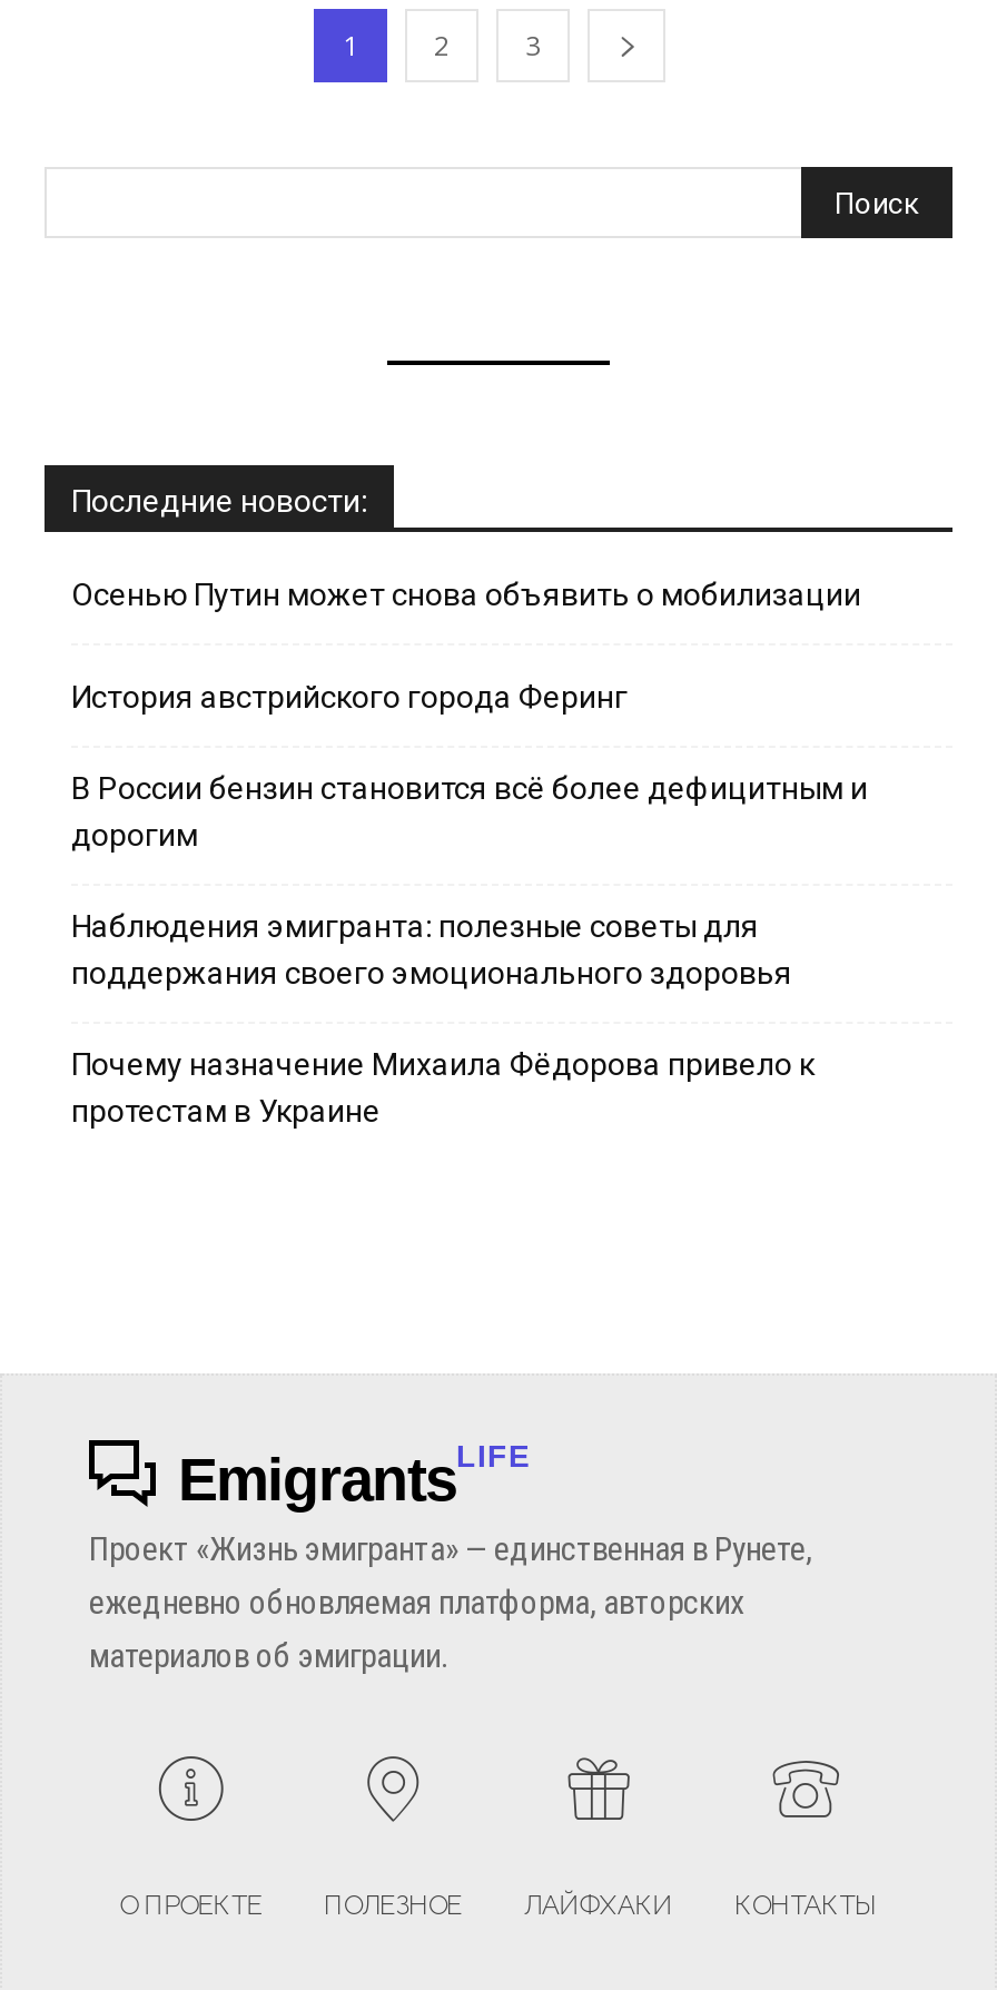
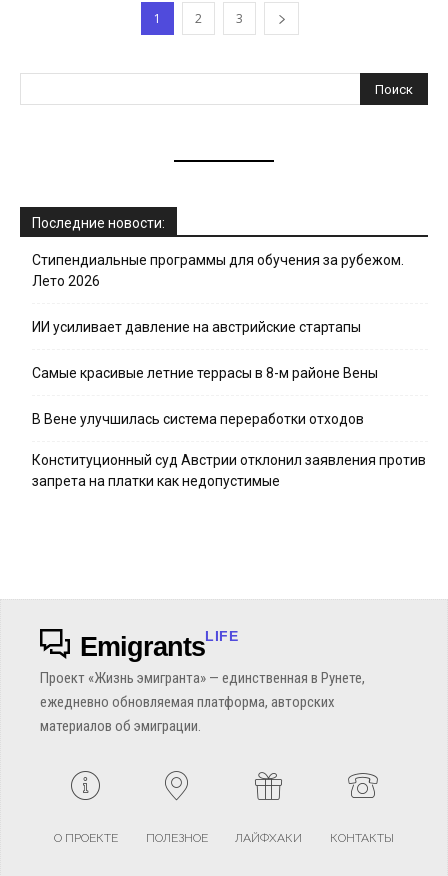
[71,578,861,613] Осенью Путин может снова объявить о мобилизации -> [32,252,404,289] Стипендиальные программы для обучения за рубежом. | Лето 2026
[71,680,628,716] История австрийского города Феринг -> [32,319,361,335] ИИ усиливает давление на австрийские стартапы
[71,771,868,854] В России бензин становится всё более дефицитным и | дорогим -> [32,365,378,381] Самые красивые летние террасы в 8-м районе Вены
[71,909,792,992] Наблюдения эмигранта: полезные советы для | поддержания своего эмоционального здоровья -> [32,411,364,427] В Вене улучшилась система переработки отходов
[71,1047,815,1130] Почему назначение Михаила Фёдорова привело к | протестам в Украине -> [32,452,426,489] Конституционный суд Австрии отклонил заявления против | запрета на платки как недопустимые

